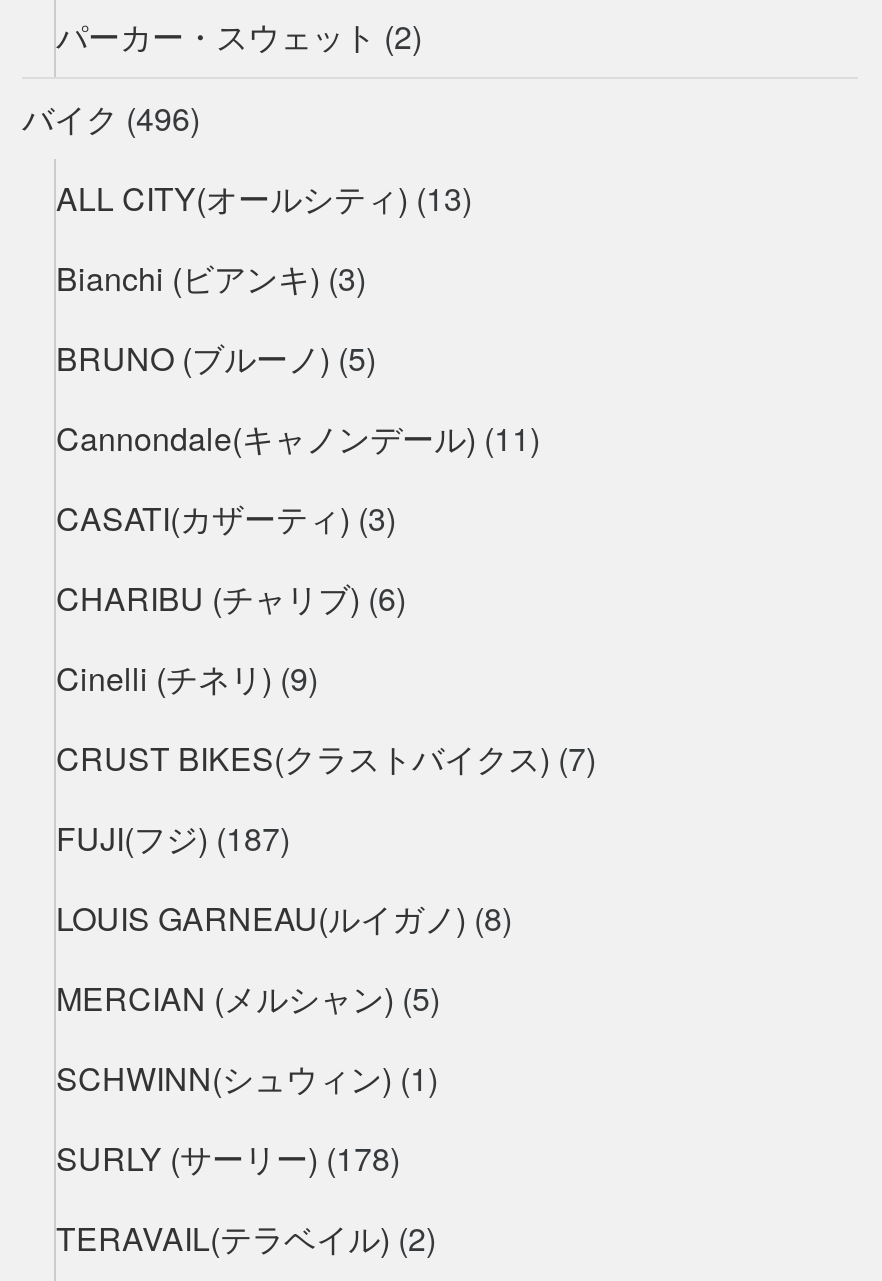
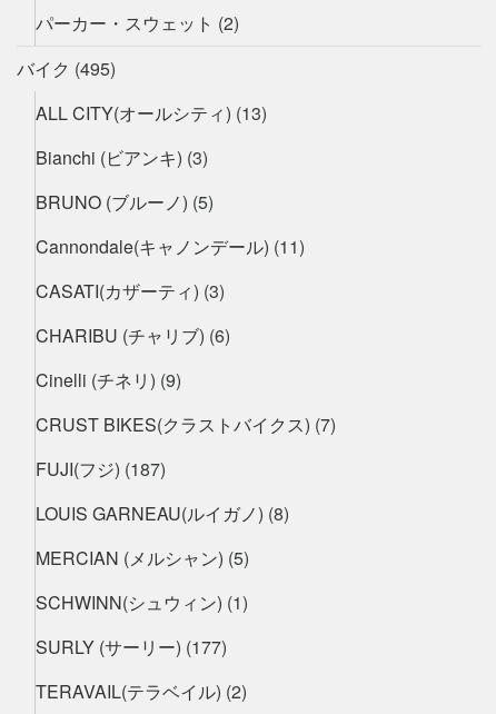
[22,95,200,141] バイク(496) -> [17,56,116,81] バイク(495)
[56,1135,400,1181] SURLY (サーリー) (178) -> [36,634,227,660] SURLY (サーリー) (177)

